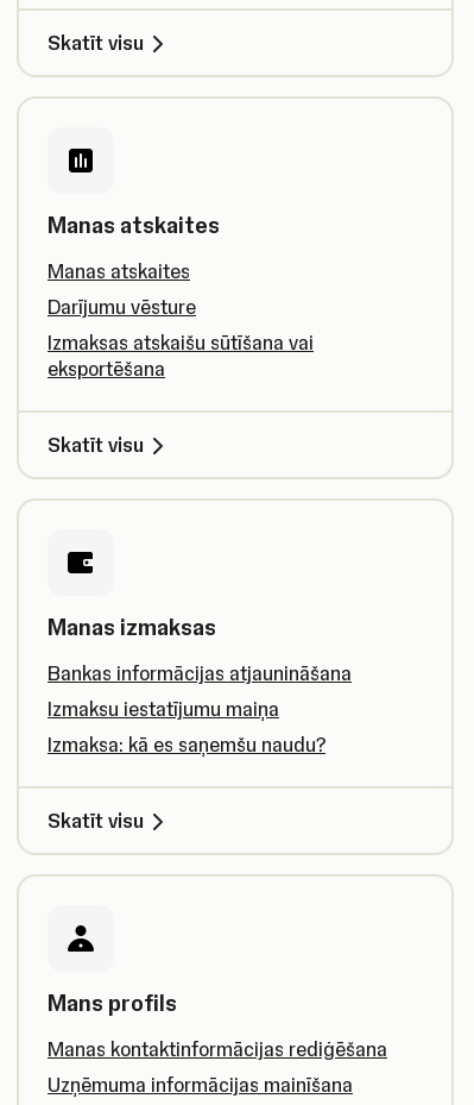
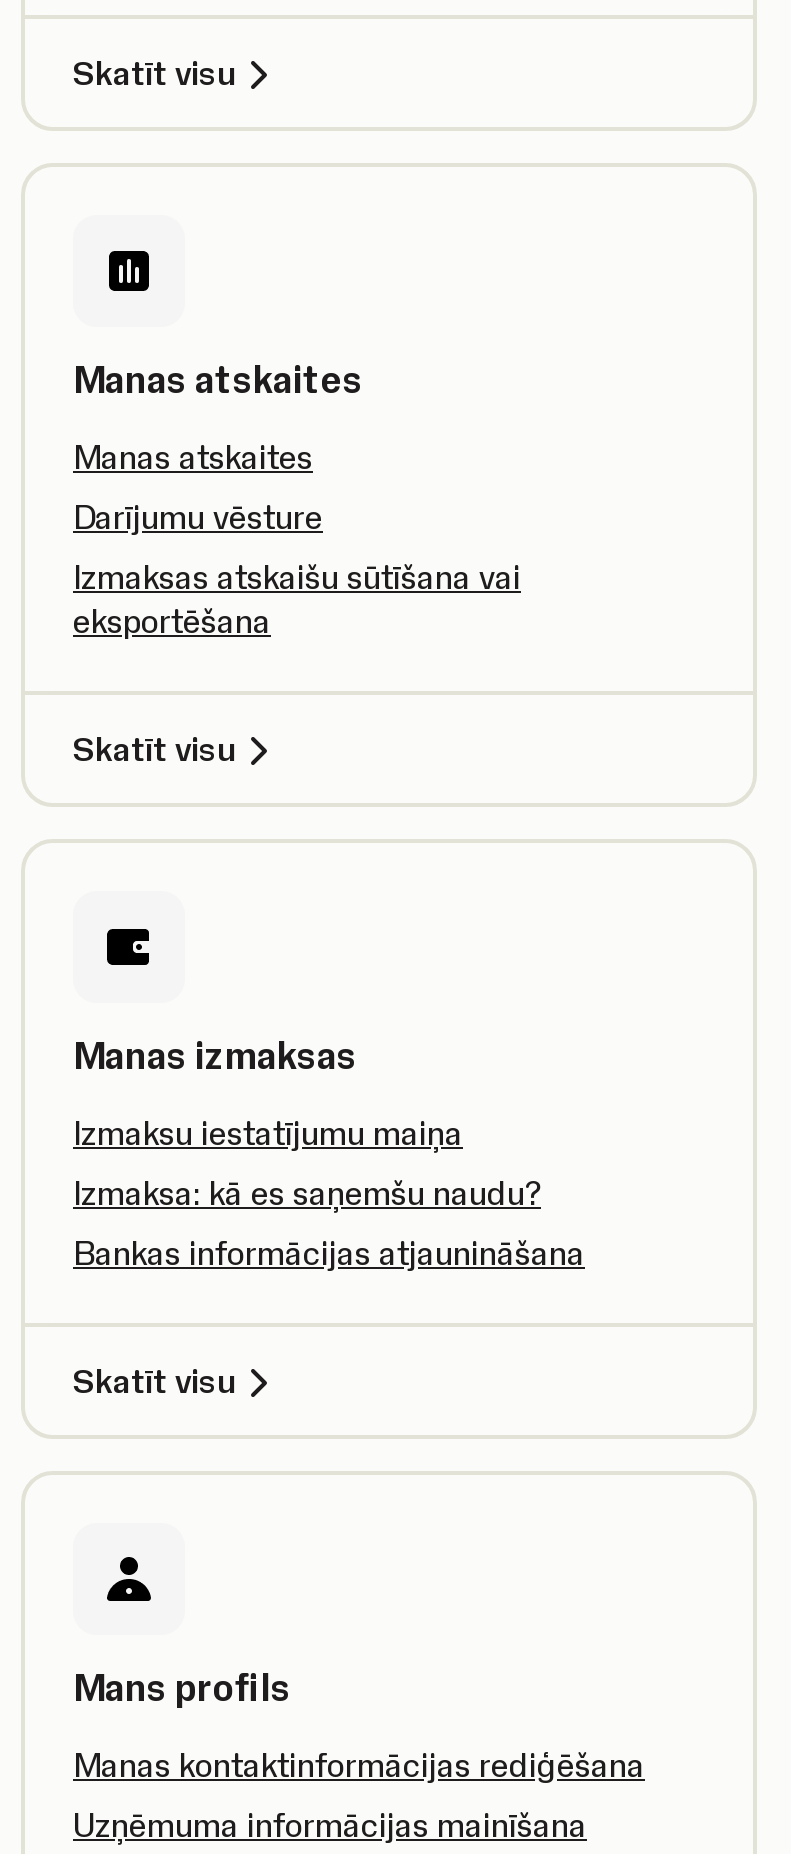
moved [48,661,352,685] -> [73,1233,585,1273]: Bankas informācijas atjaunināšana
moved [48,697,326,756] -> [73,1113,541,1213]: Izmaksu iestatījumu maiņa | Izmaksa: kā es saņemšu naudu?

